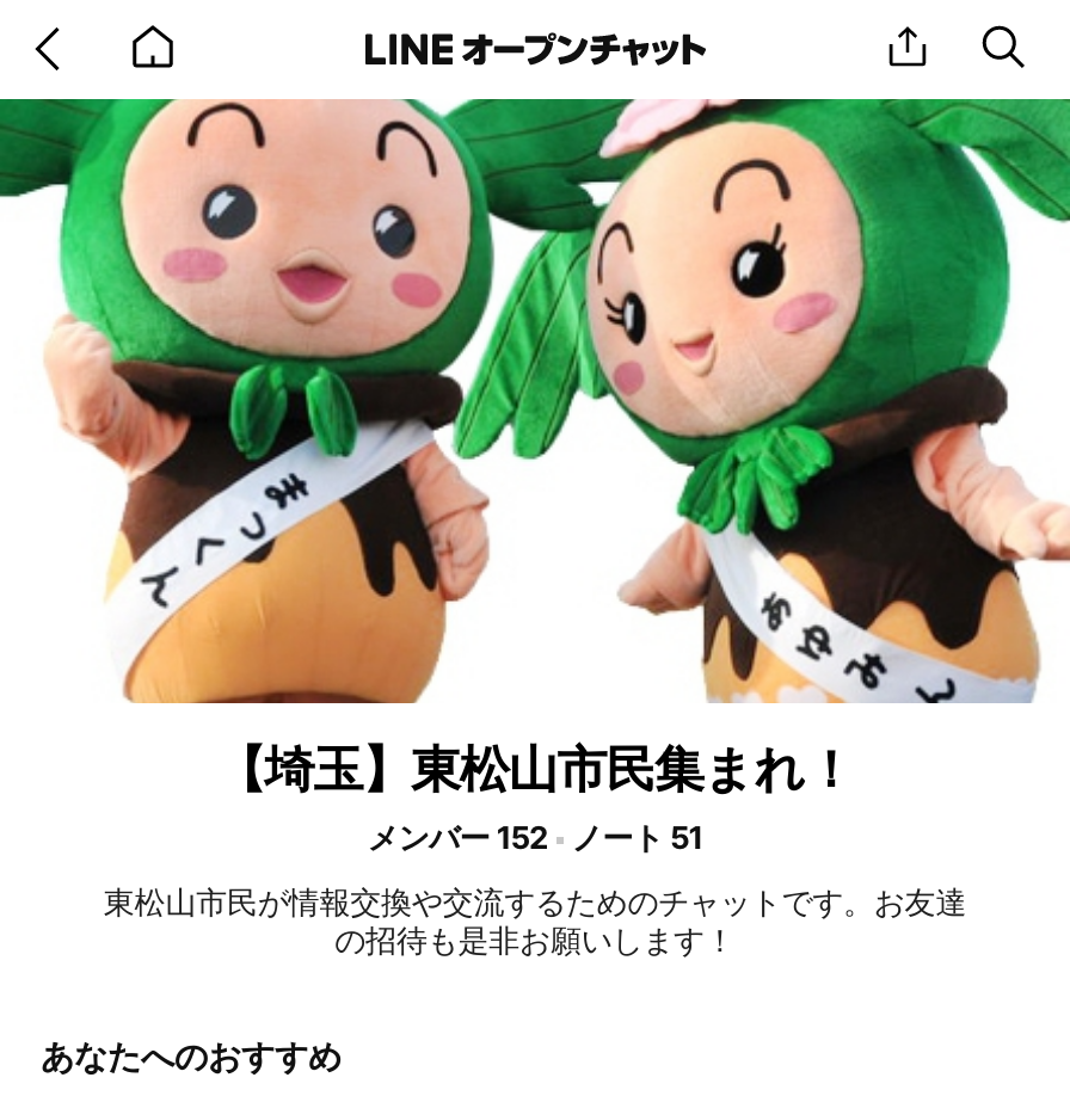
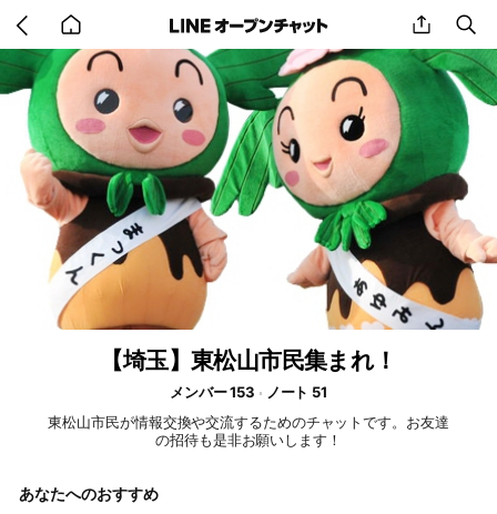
[368,818,548,856] メンバー 152 -> [170,383,255,401] メンバー 153

